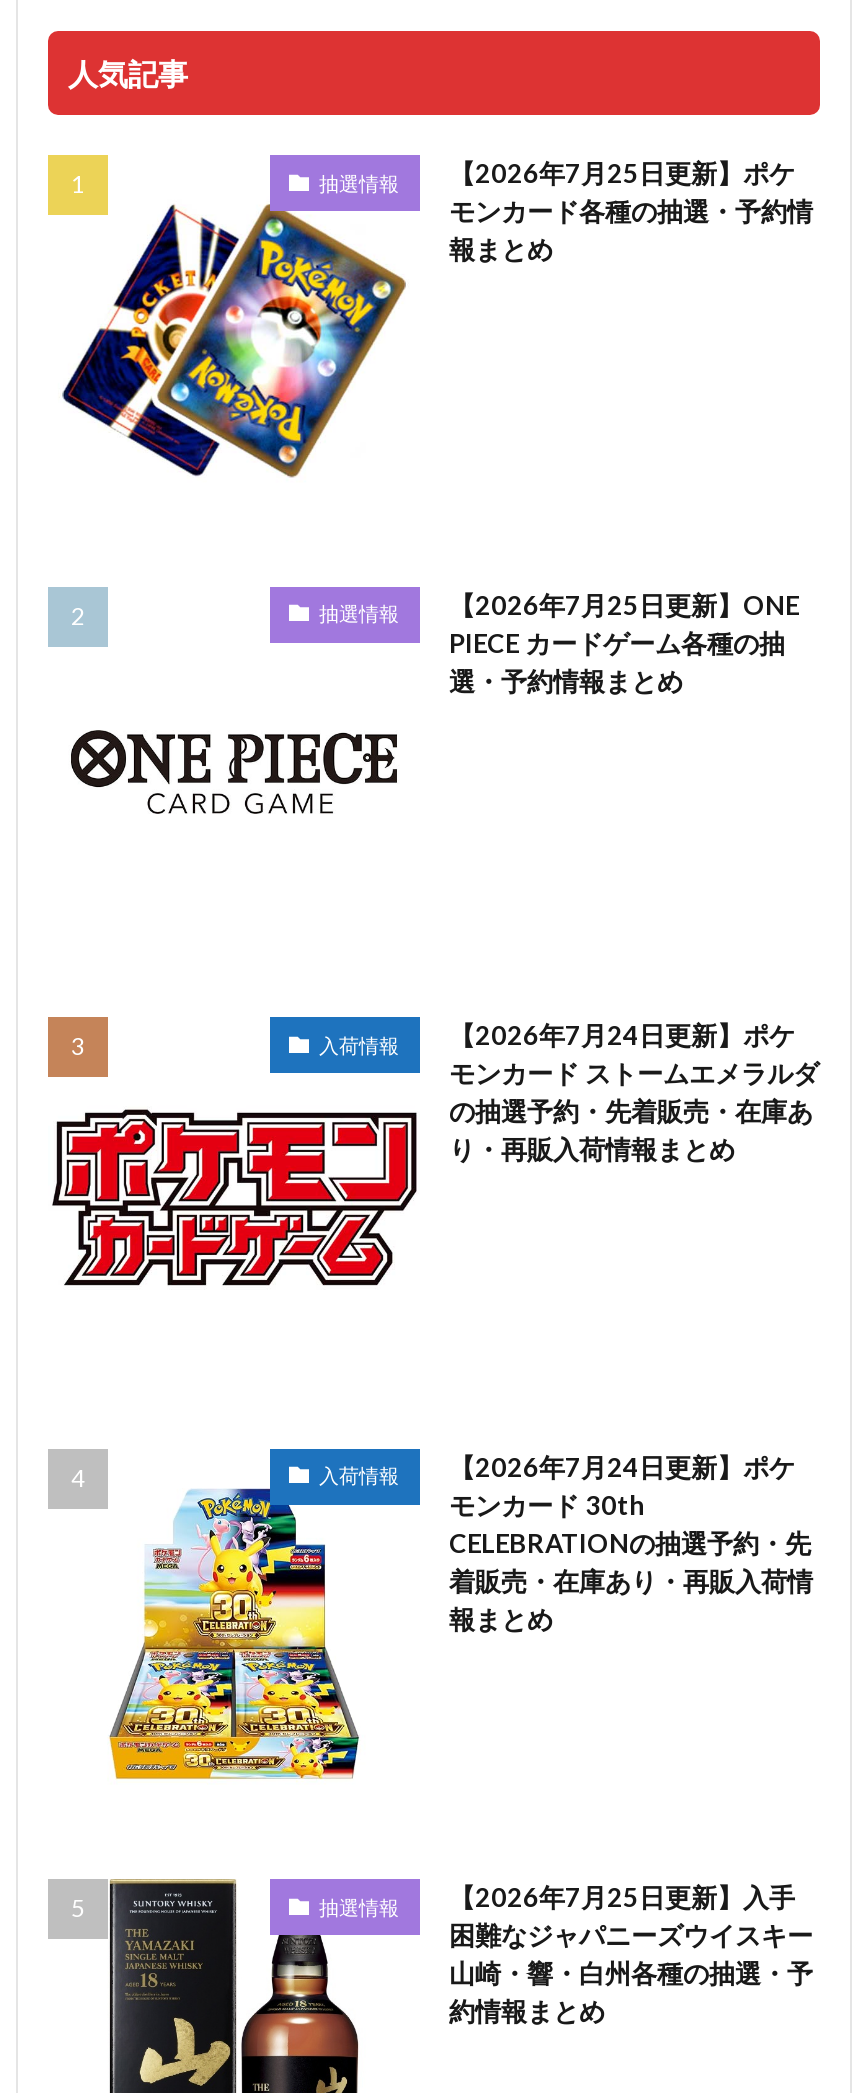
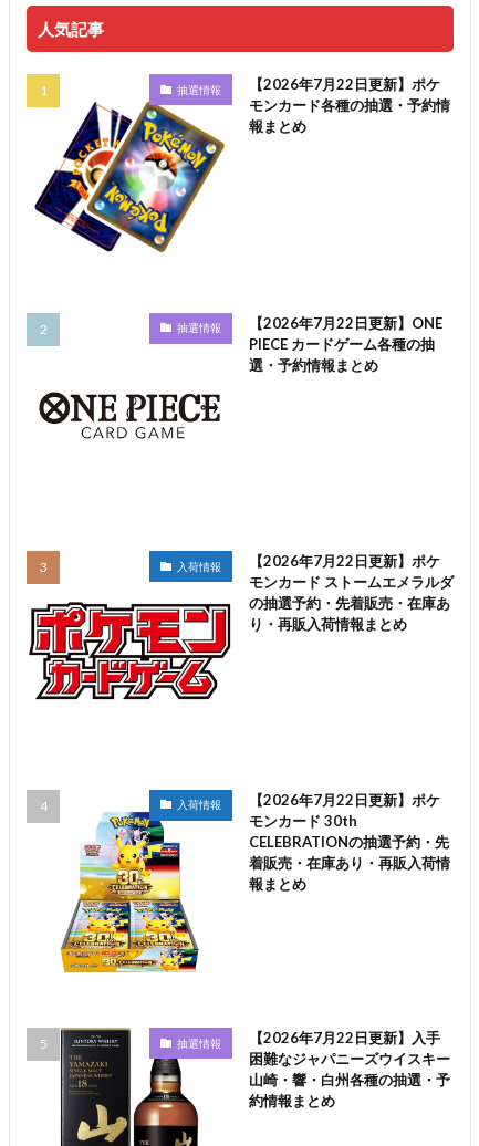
[449,157,795,189] 【2026年7月25日更新】ポケ -> [248,75,440,93] 【2026年7月22日更新】ポケ
[449,588,799,620] 【2026年7月25日更新】ONE -> [248,314,442,331] 【2026年7月22日更新】ONE
[449,1019,795,1051] 【2026年7月24日更新】ポケ -> [248,552,440,570] 【2026年7月22日更新】ポケ
[449,1450,795,1482] 【2026年7月24日更新】ポケ -> [248,790,440,808] 【2026年7月22日更新】ポケ
[449,1881,795,1913] 【2026年7月25日更新】入手 -> [248,1029,440,1046] 【2026年7月22日更新】入手

